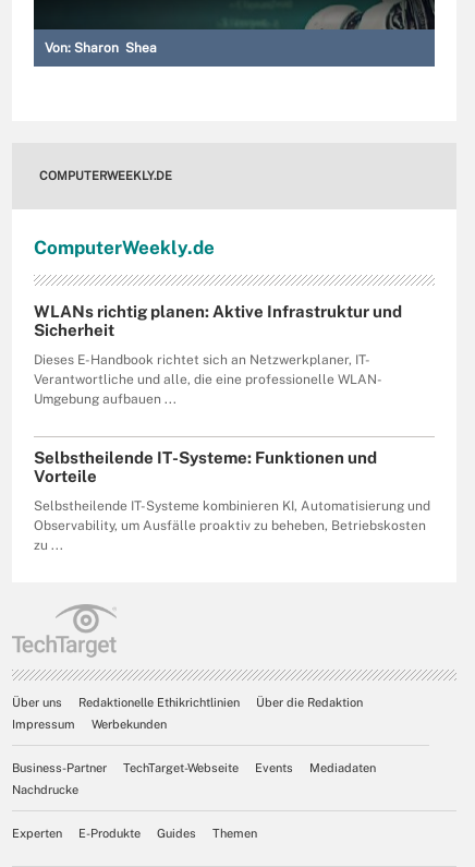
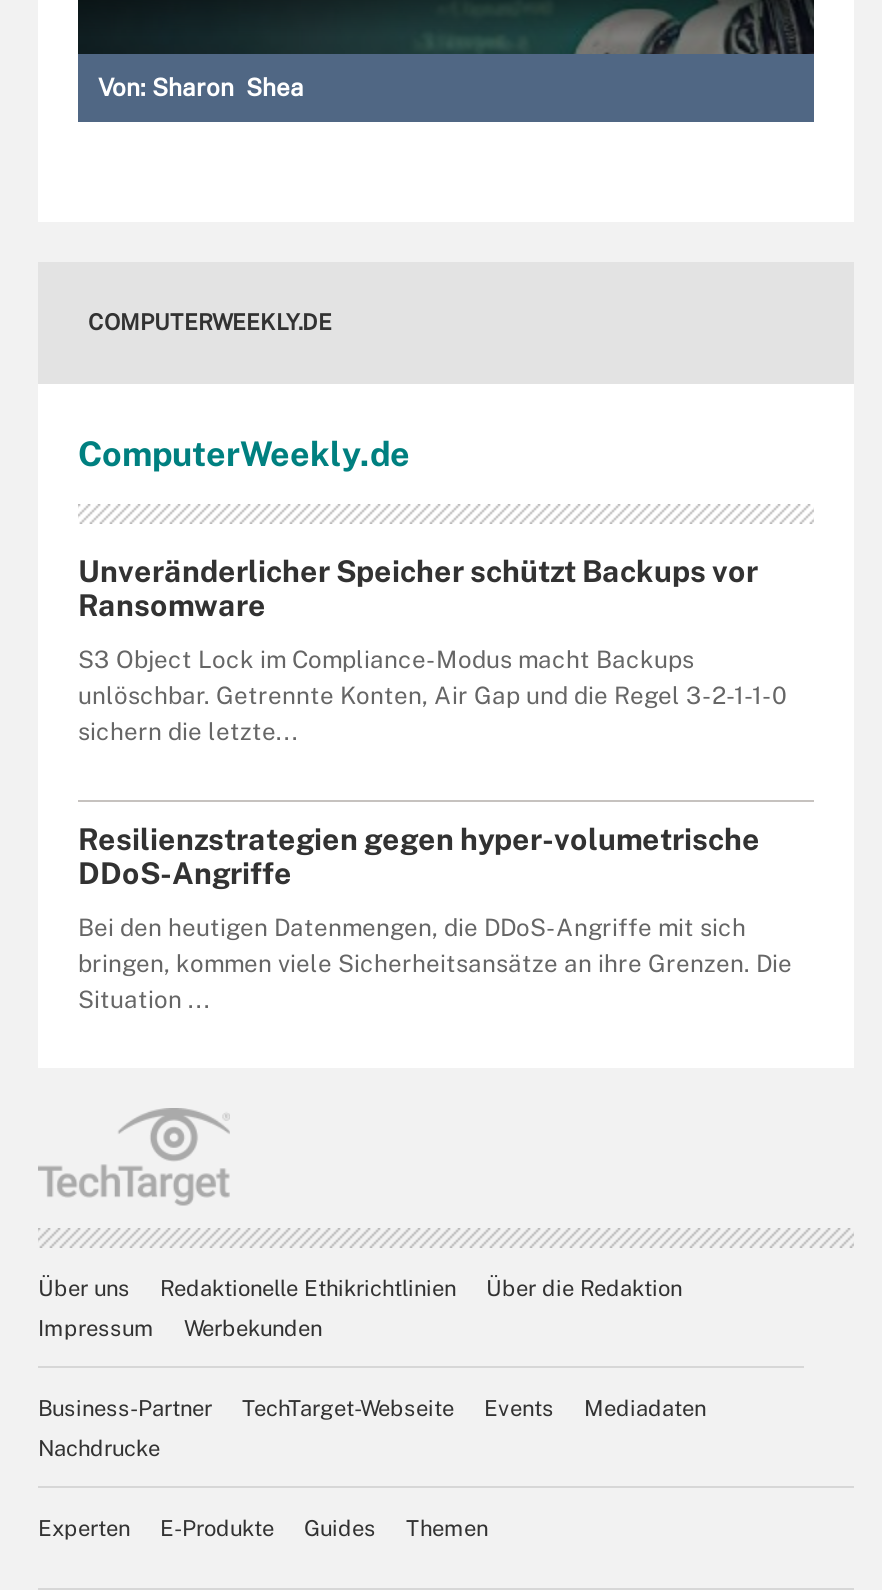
[34,302,402,339] WLANs richtig planen: Aktive Infrastruktur und | Sicherheit -> [78,553,758,621] Unveränderlicher Speicher schützt Backups vor | Ransomware
[34,352,382,406] Dieses E-Handbook richtet sich an Netzwerkplaner, IT- | Verantwortliche und alle, die eine professionelle WLAN- | Umgebung aufbauen ... -> [78,645,786,745] S3 Object Lock im Compliance-Modus macht Backups | unlöschbar. Getrennte Konten, Air Gap und die Regel 3-2-1-1-0 | sichern die letzte...
[34,448,377,485] Selbstheilende IT-Systeme: Funktionen und | Vorteile -> [78,821,760,889] Resilienzstrategien gegen hyper-volumetrische | DDoS-Angriffe
[34,498,430,552] Selbstheilende IT-Systeme kombinieren KI, Automatisierung und | Observability, um Ausfälle proaktiv zu beheben, Betriebskosten | zu ... -> [78,913,792,1013] Bei den heutigen Datenmengen, die DDoS-Angriffe mit sich | bringen, kommen viele Sicherheitsansätze an ihre Grenzen. Die | Situation ...

